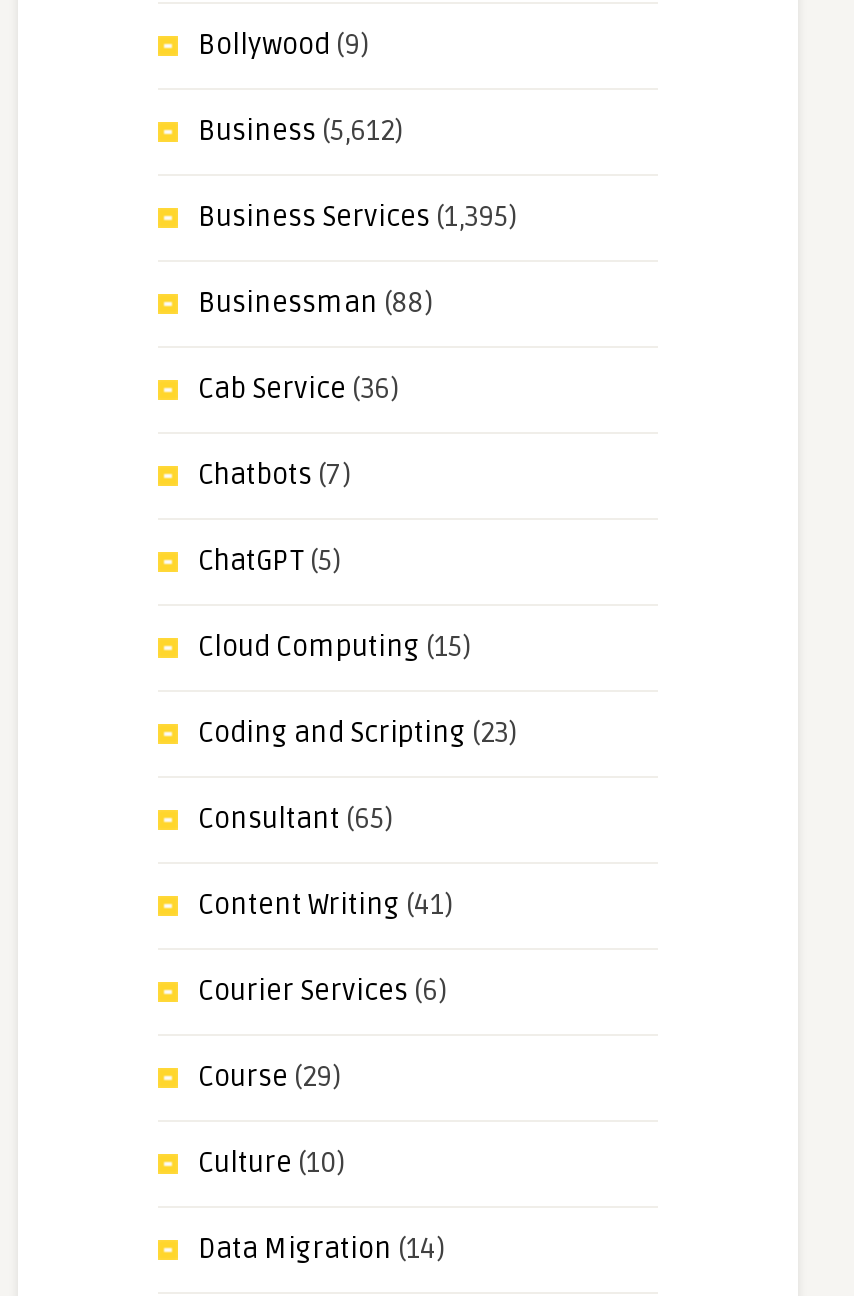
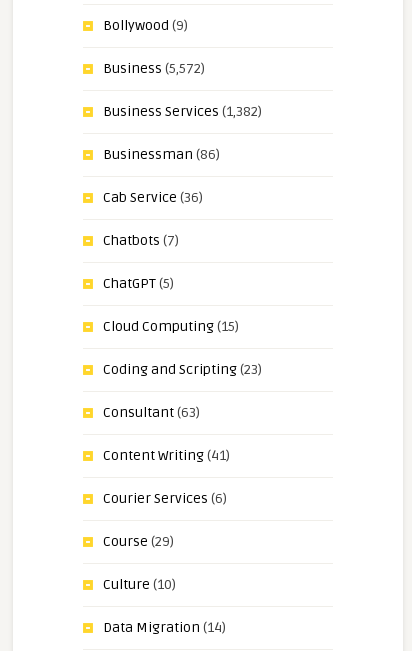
[198,113,402,147] Business (5,612) -> [103,59,205,76] Business (5,572)
[198,199,516,233] Business Services (1,395) -> [103,102,262,119] Business Services (1,382)
[198,285,432,319] Businessman (88) -> [103,145,220,162] Businessman (86)
[198,801,392,835] Consultant (65) -> [103,403,200,420] Consultant (63)

